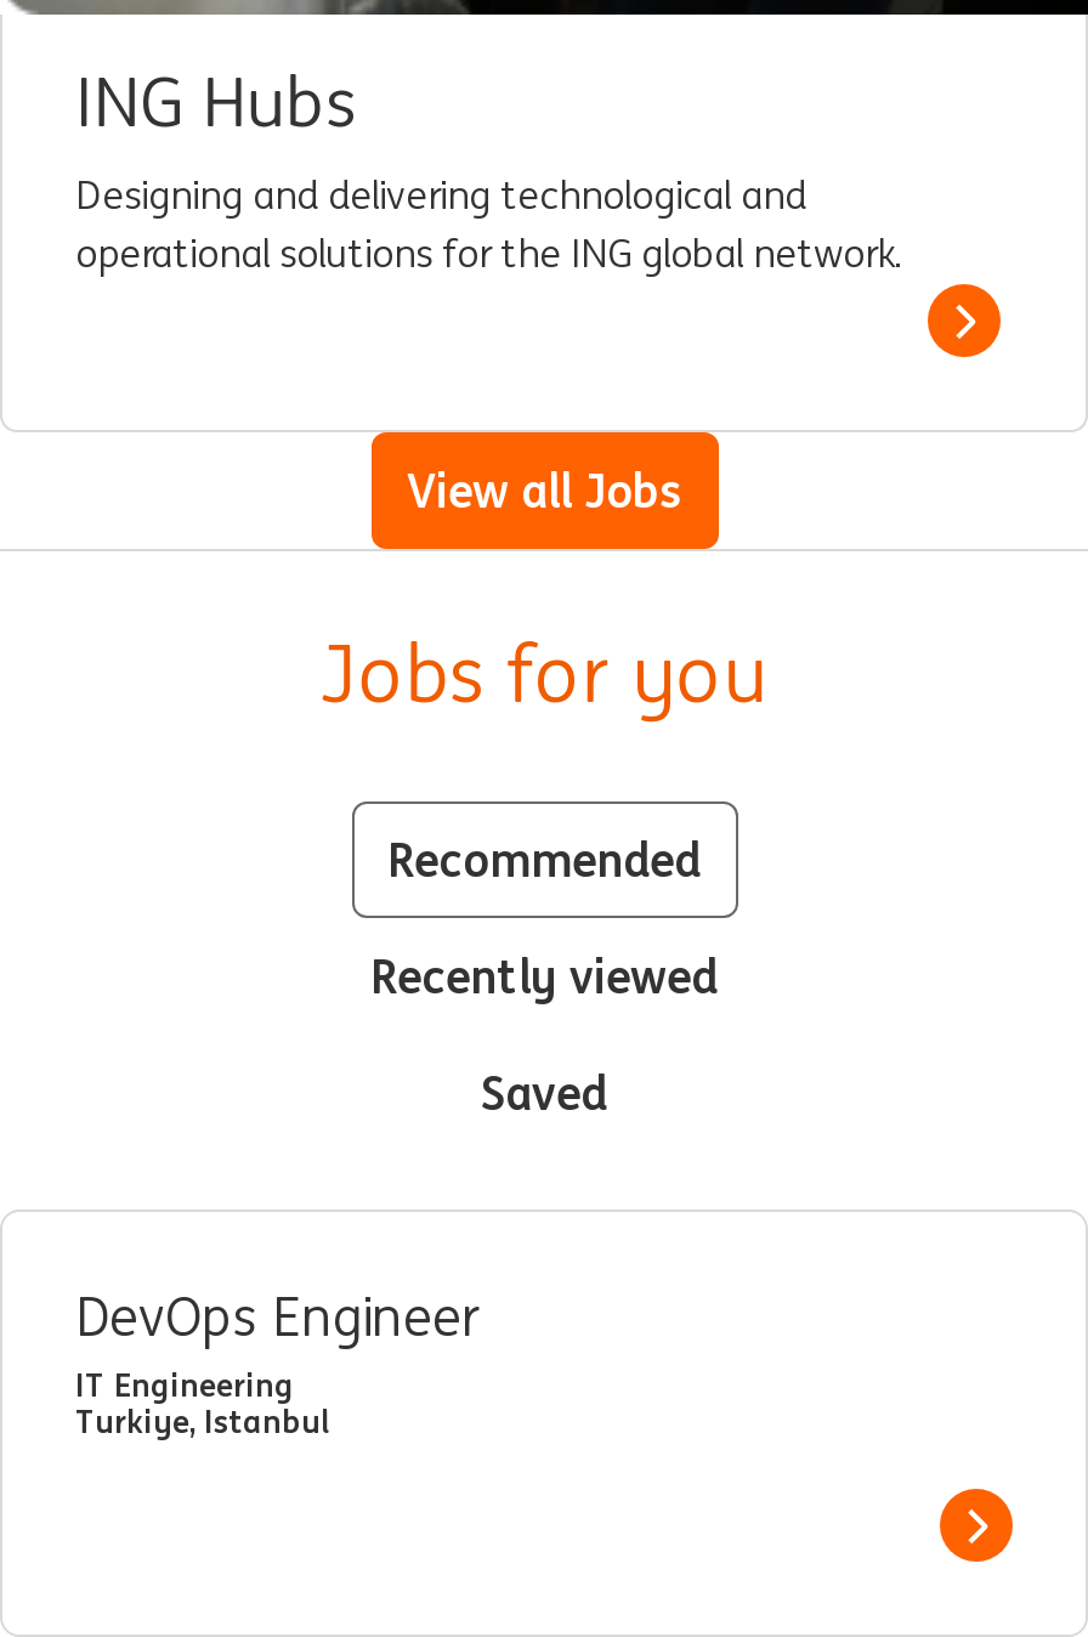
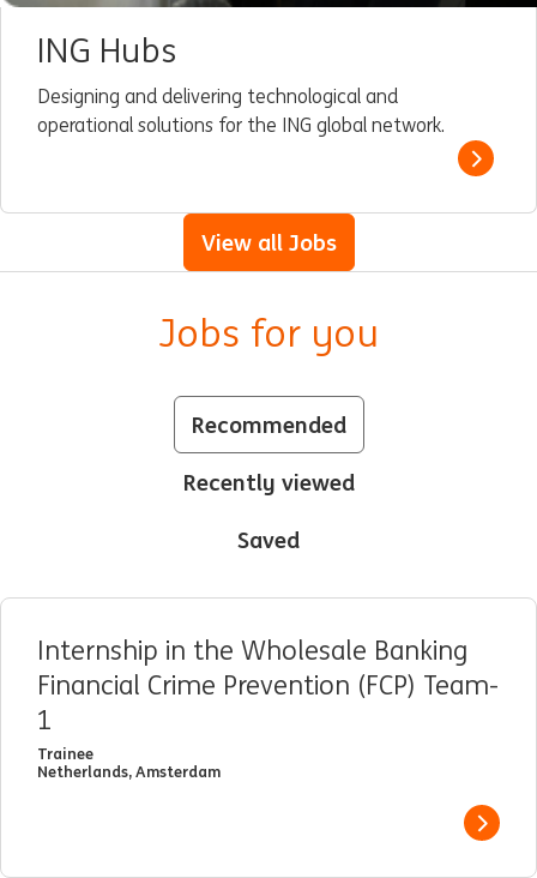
[75,1287,481,1441] DevOps Engineer | IT Engineering | Turkiye, Istanbul -> [37,636,499,781] Internship in the Wholesale Banking | Financial Crime Prevention (FCP) Team- | 1 | Trainee | Netherlands, Amsterdam

